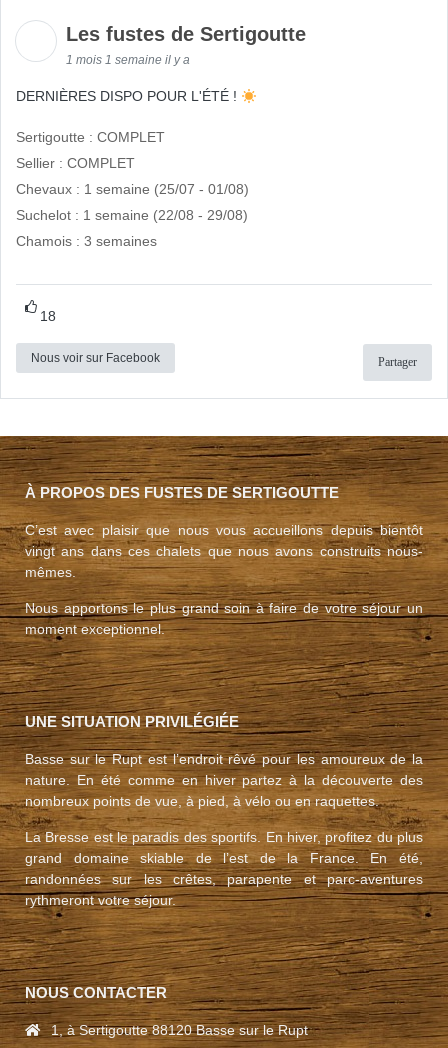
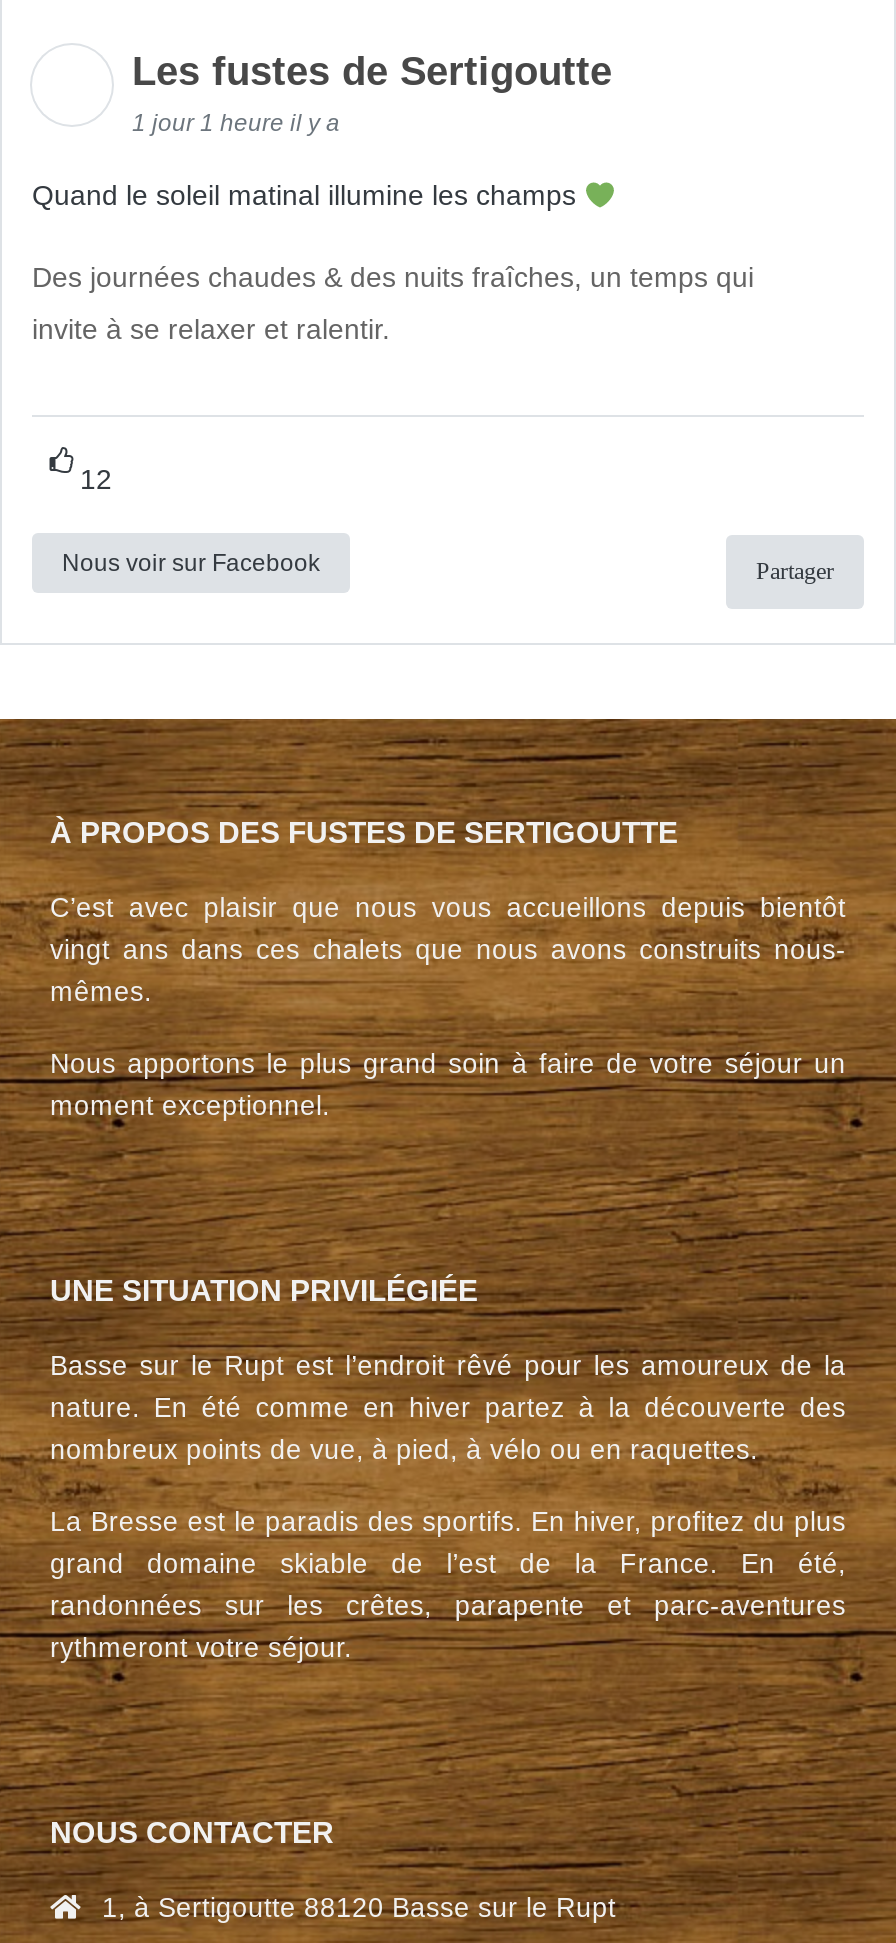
[16,53,249,249] 1 mois 1 semaine il y a | DERNIÈRES DISPO POUR L'ÉTÉ ! | Sertigoutte : COMPLET | Sellier : COMPLET | Chevaux : 1 semaine (25/07 - 01/08) | Suchelot : 1 semaine (22/08 - 29/08) | Chamois : 3 semaines -> [32,110,754,346] 1 jour 1 heure il y a | Quand le soleil matinal illumine les champs | Des journées chaudes & des nuits fraîches, un temps qui | invite à se relaxer et ralentir.
[40,308,56,324] 18 -> [80,463,112,495] 12

